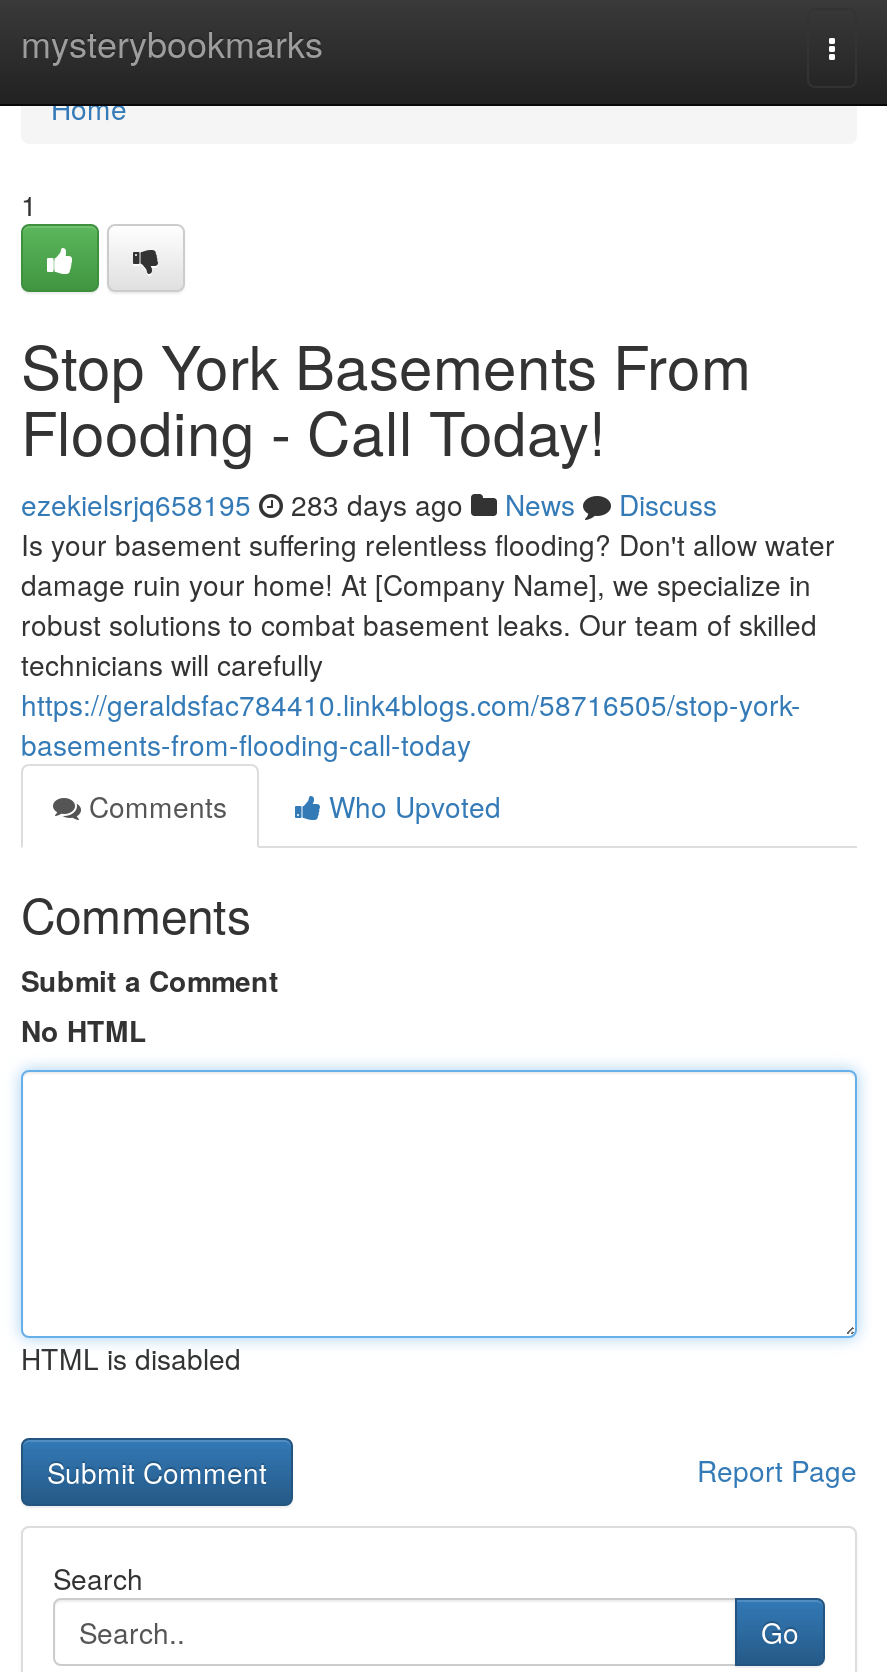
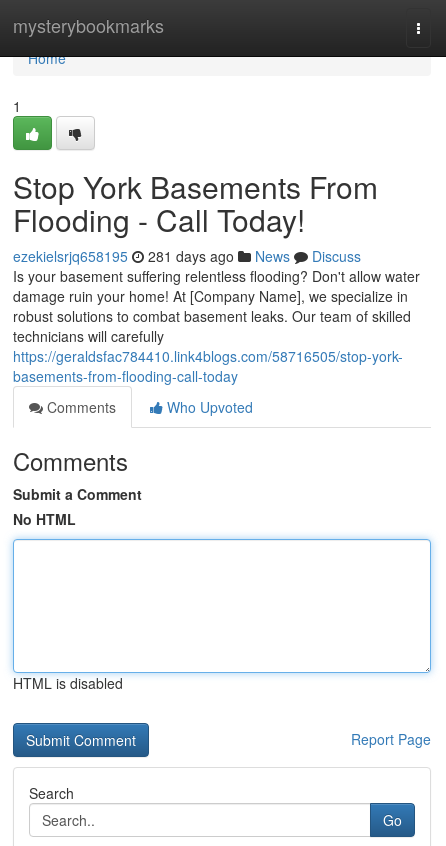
[21,484,717,524] ezekielsrjq658195 283 days ago News Discuss -> [13,246,361,266] ezekielsrjq658195 281 days ago News Discuss

